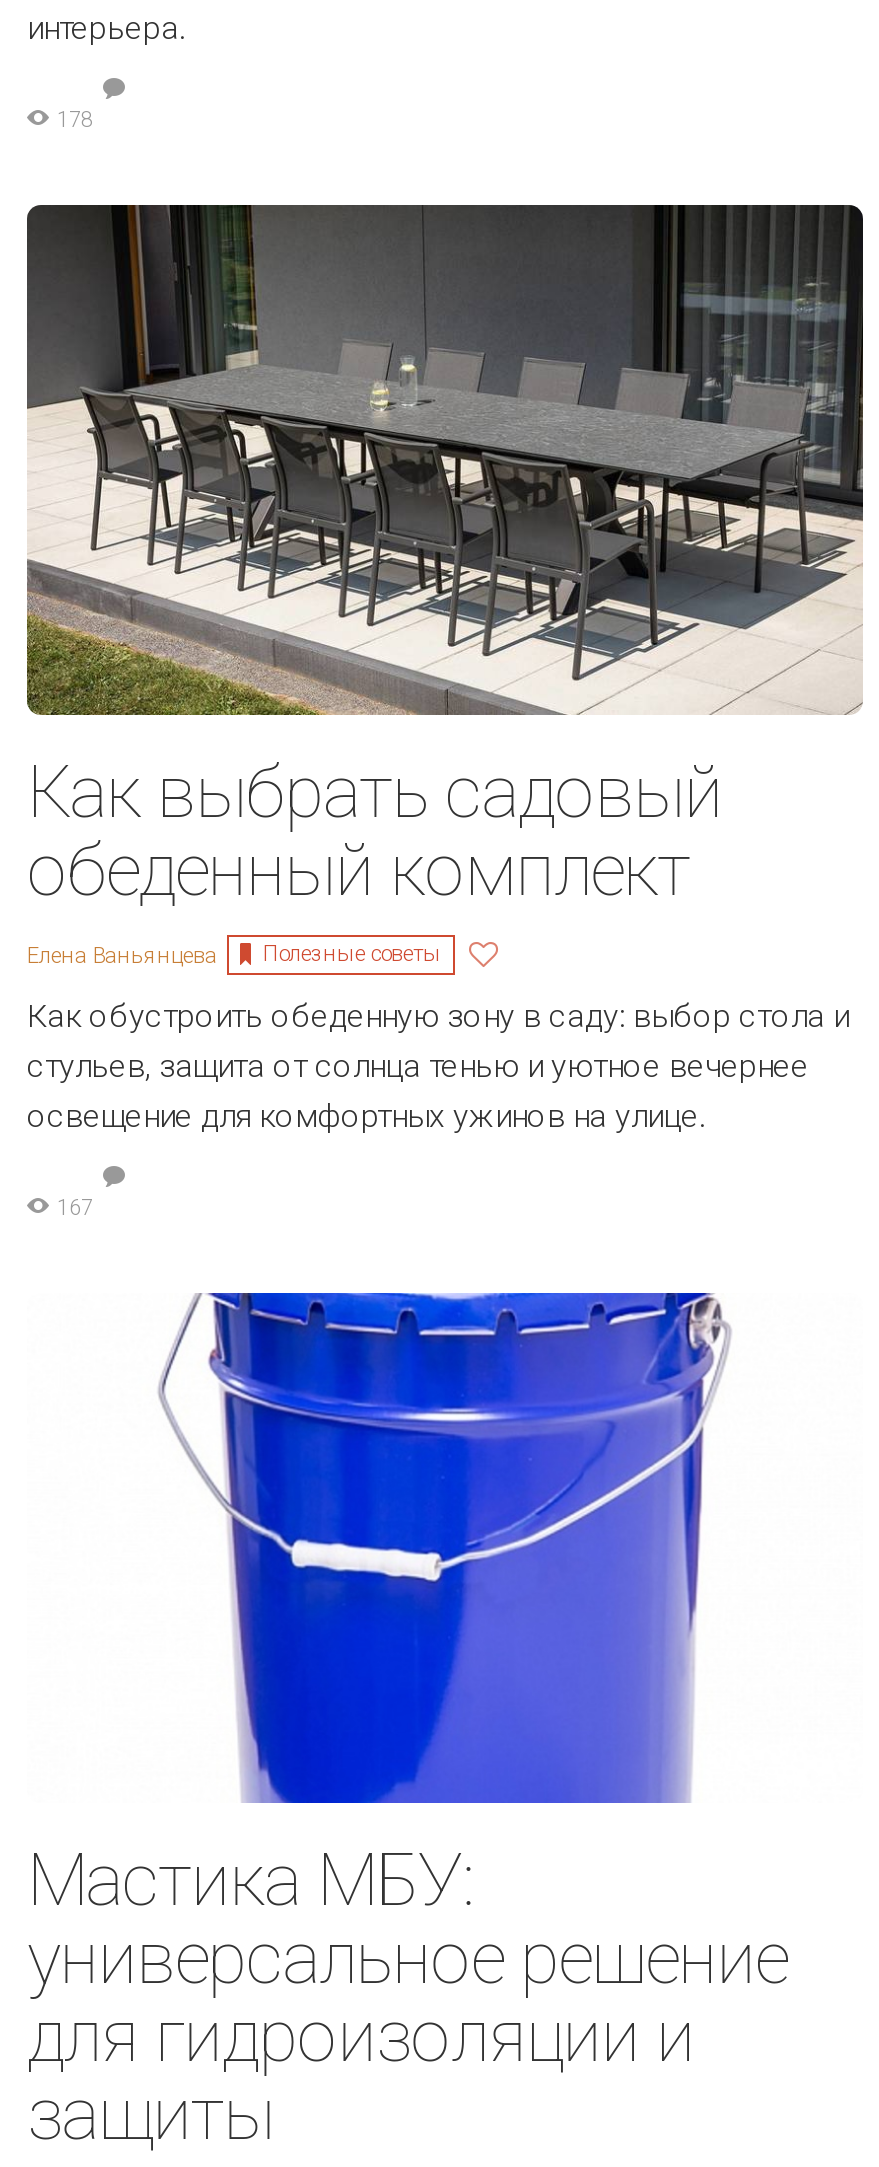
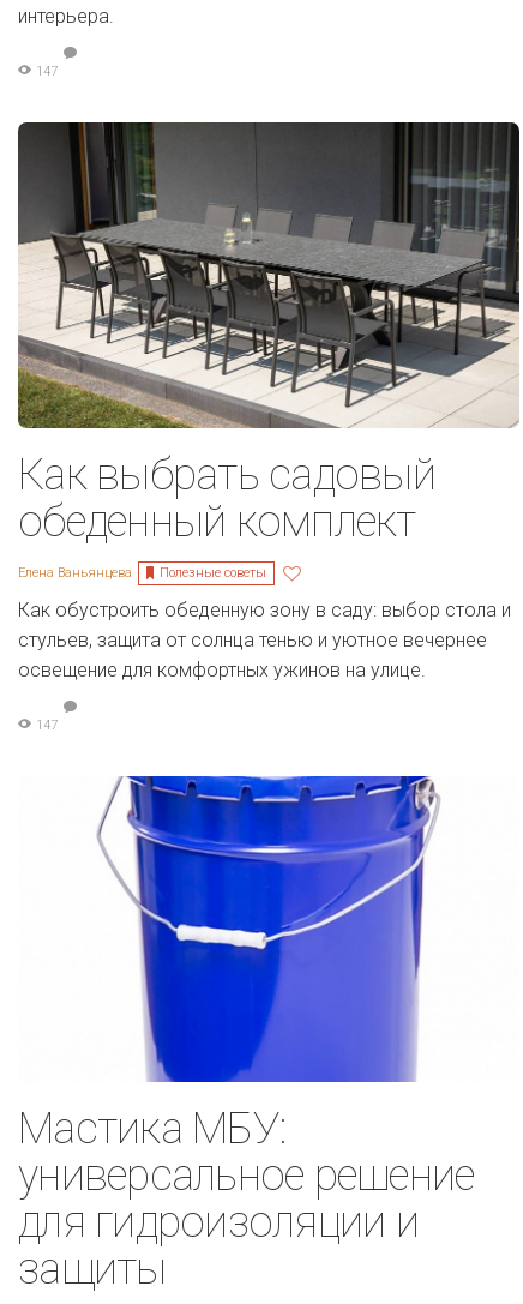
[57,107,93,133] 178 -> [36,64,58,80] 147
[57,1196,93,1222] 167 -> [36,717,58,733] 147

